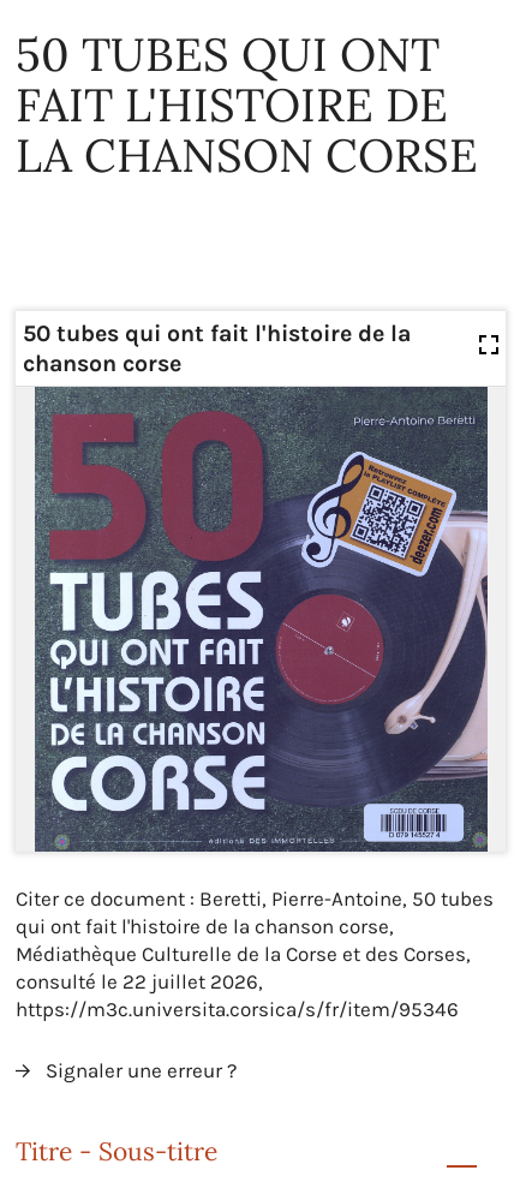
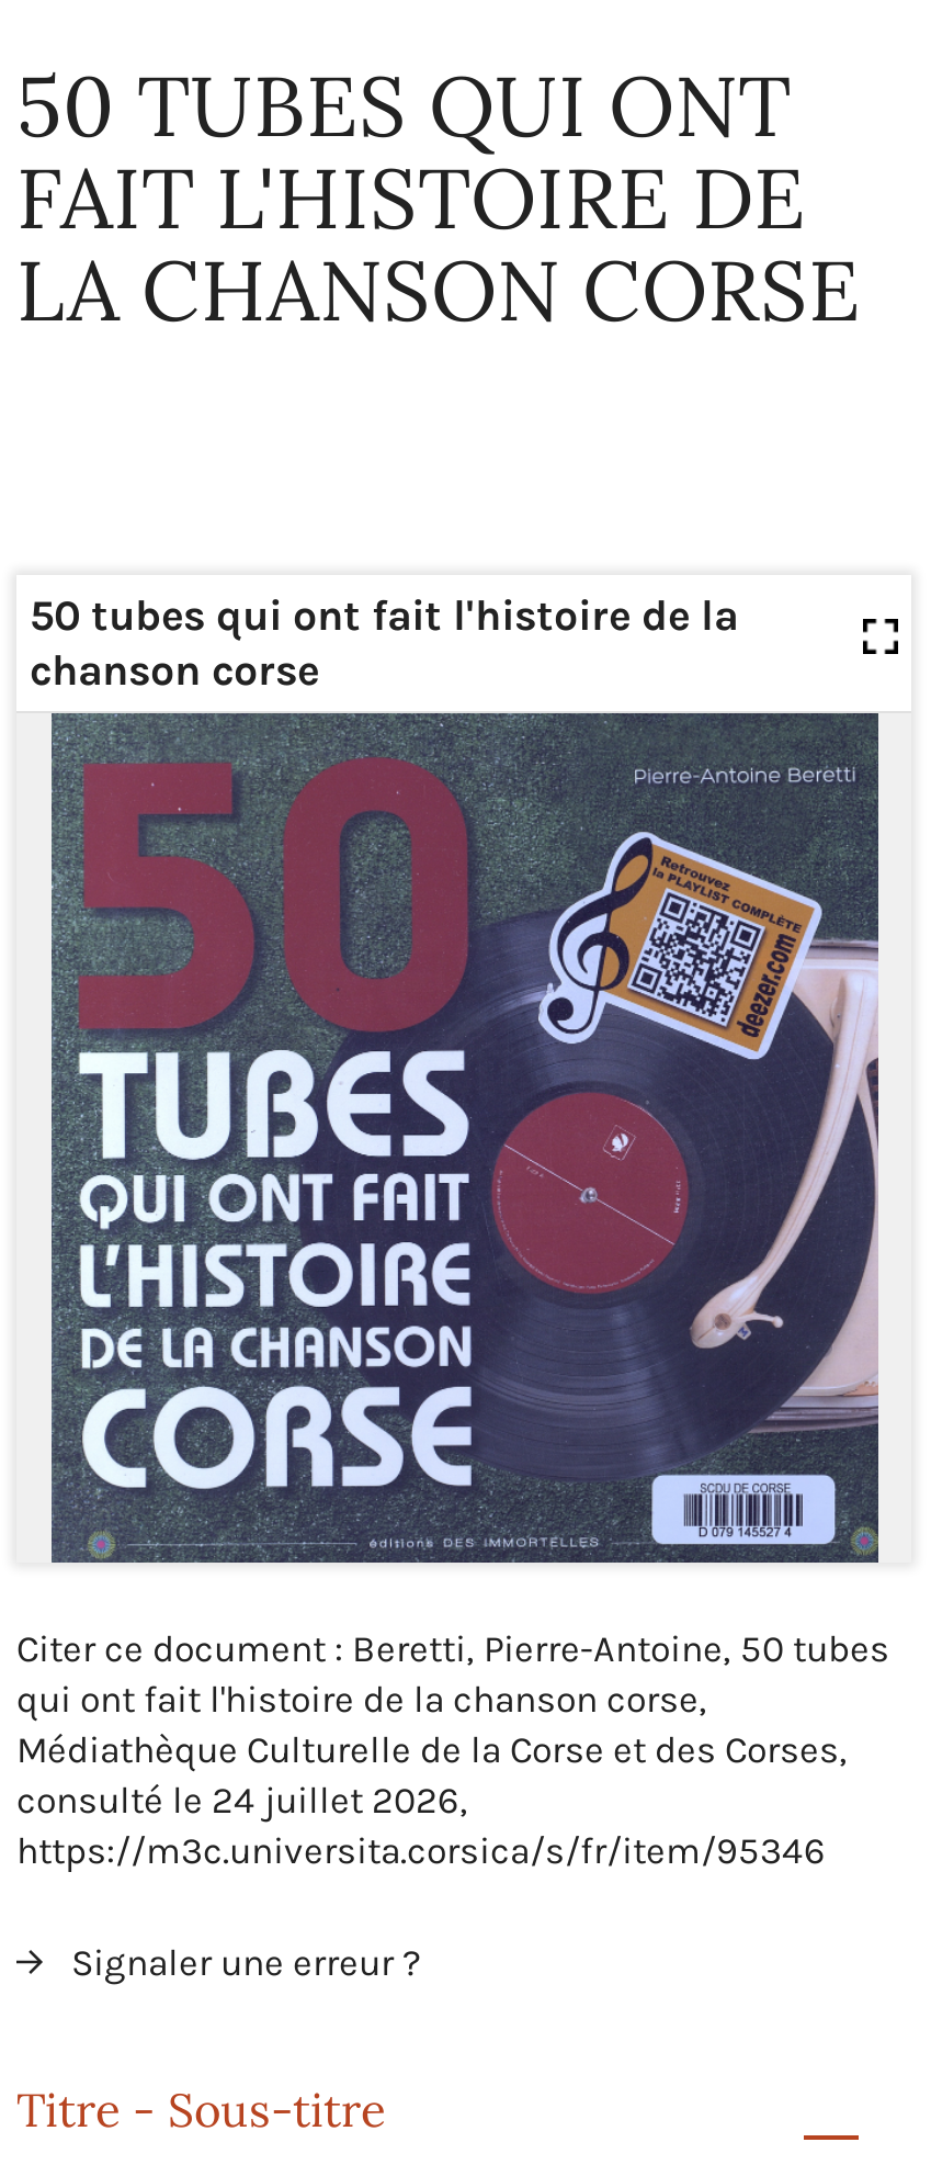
[16,969,263,993] consulté le 22 juillet 2026, -> [16,1778,468,1822] consulté le 24 juillet 2026,

